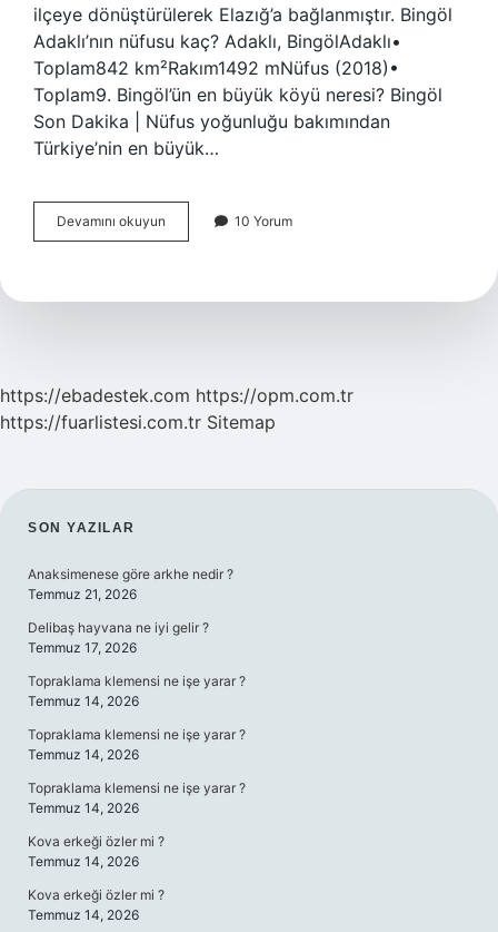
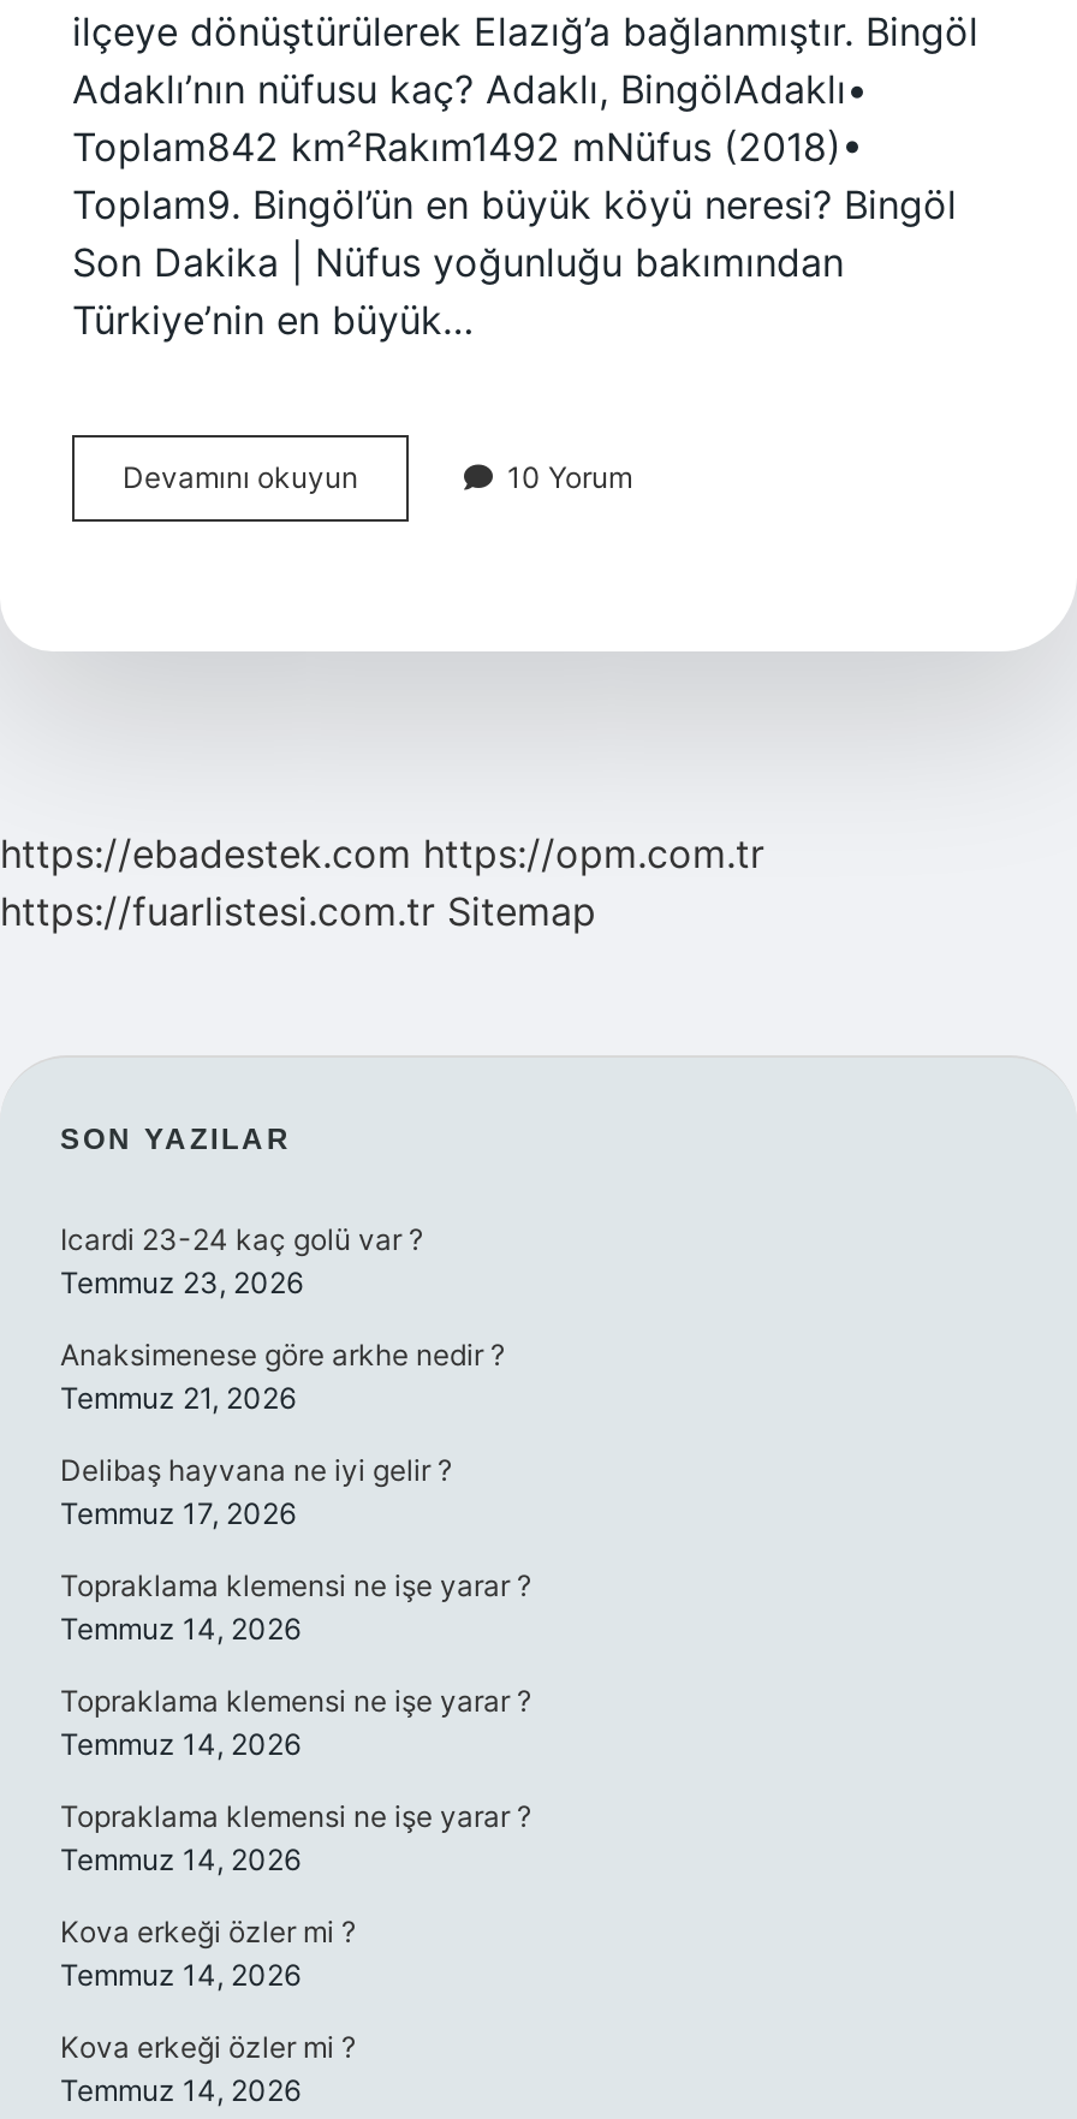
none -> [60,1221,423,1300] Icardi 23-24 kaç golü var ? | Temmuz 23, 2026

